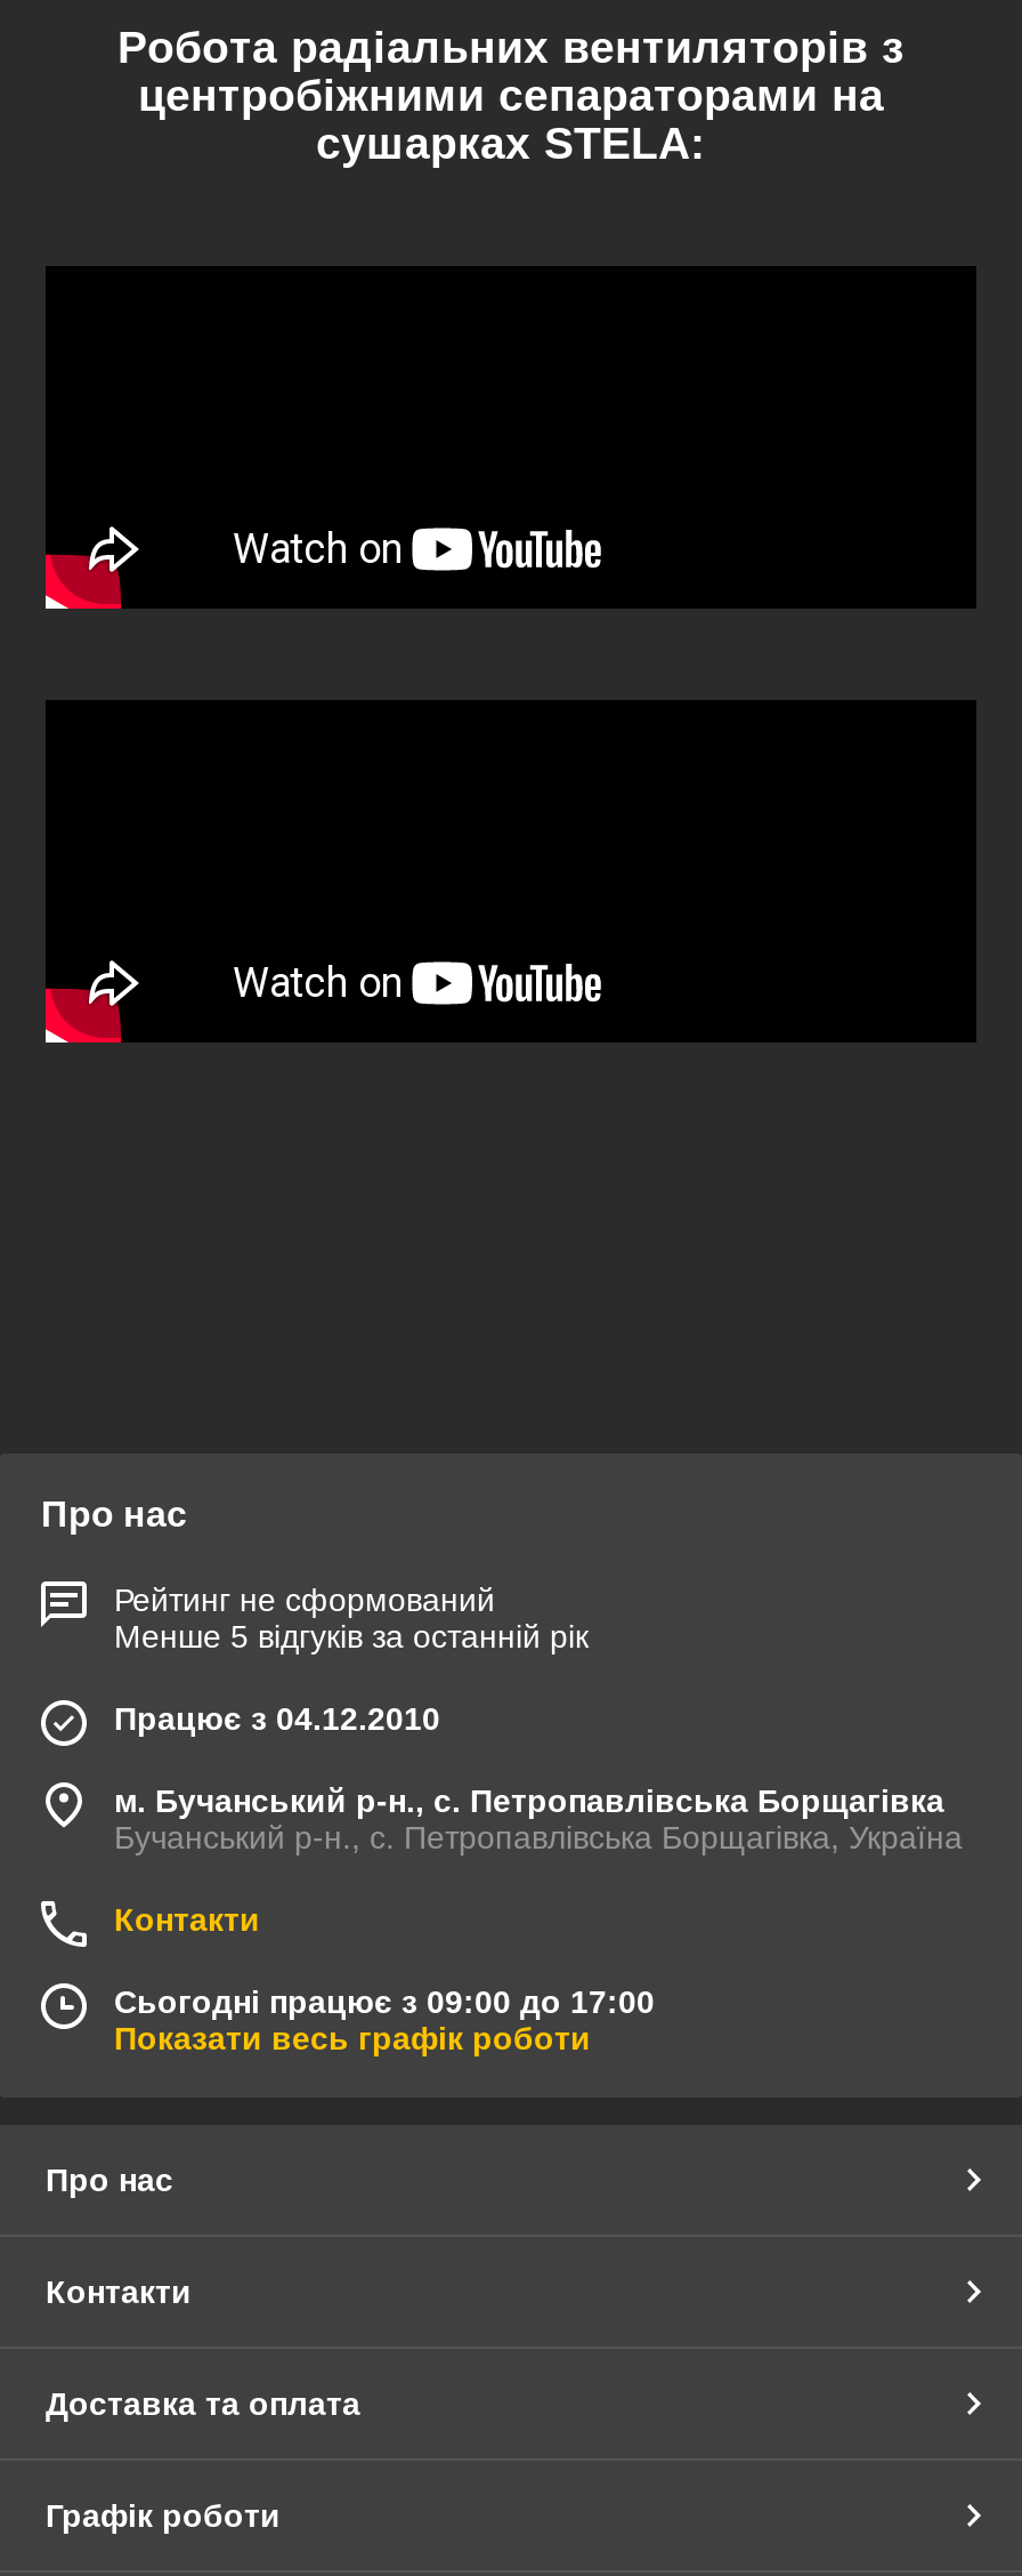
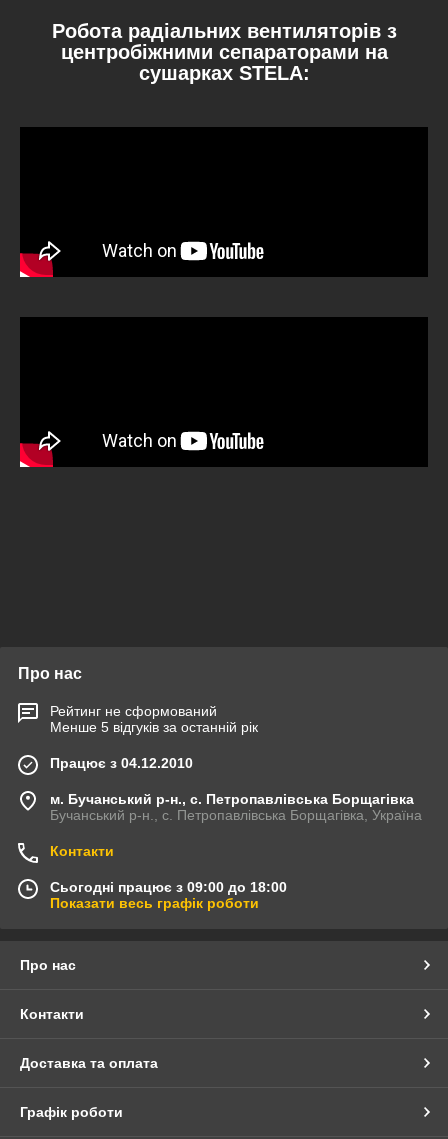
[114,1984,655,2020] Сьогодні працює з 09:00 до 17:00 -> [50,879,287,895] Сьогодні працює з 09:00 до 18:00

